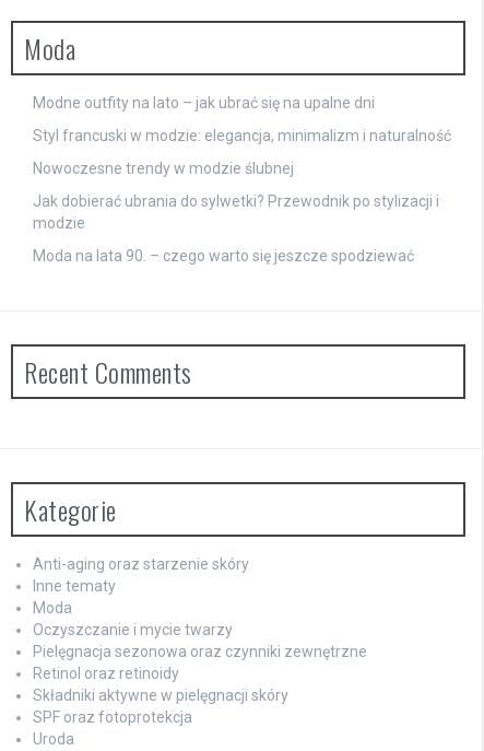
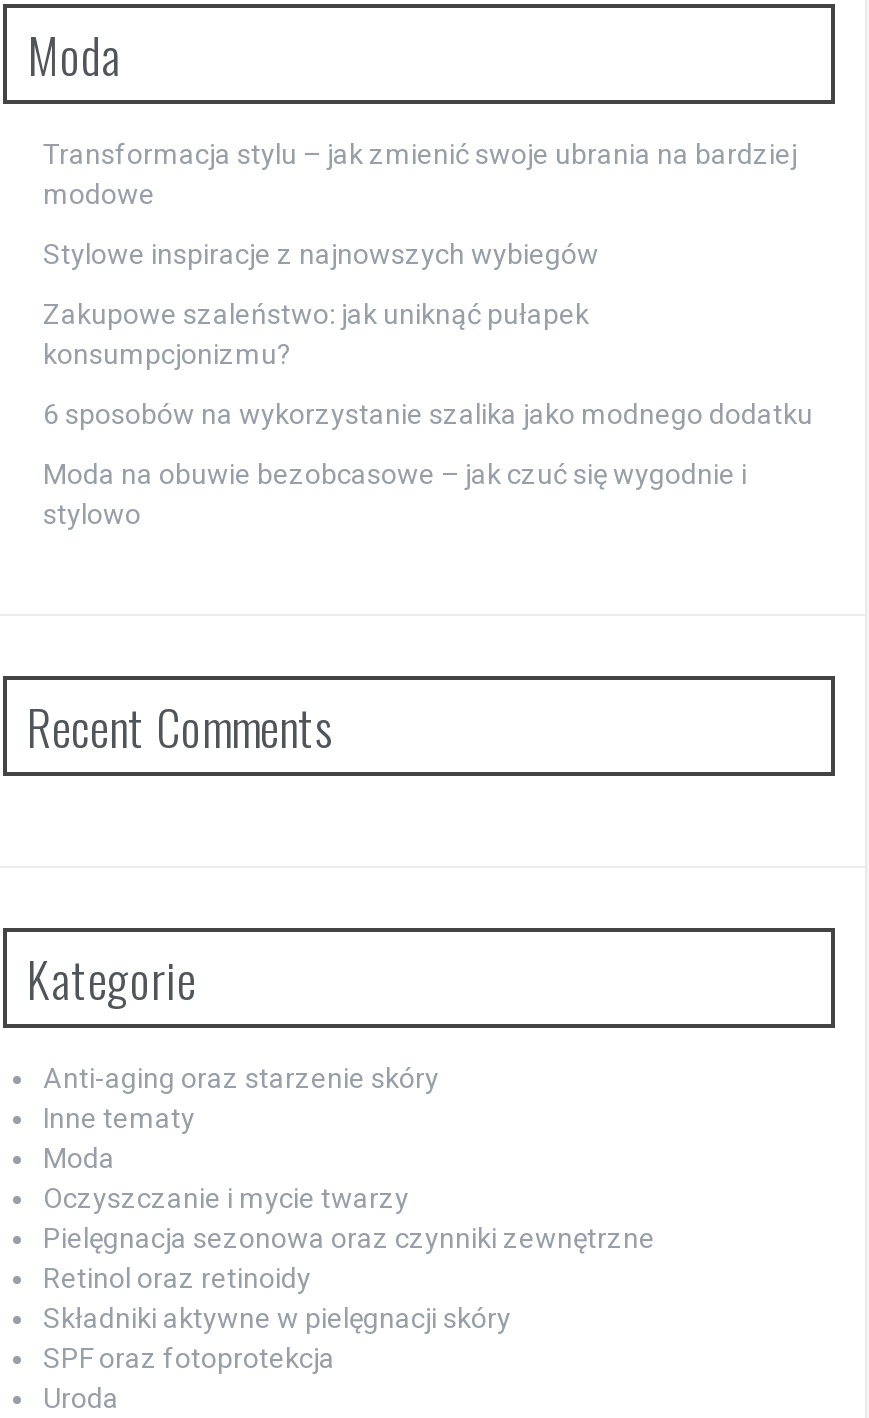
[33,94,375,112] Modne outfity na lato – jak ubrać się na upalne dni -> [43,137,797,209] Transformacja stylu – jak zmienić swoje ubrania na bardziej | modowe
[33,127,451,145] Styl francuski w modzie: elegancja, minimalizm i naturalność -> [43,237,599,269] Stylowe inspiracje z najnowszych wybiegów
[33,160,294,177] Nowoczesne trendy w modzie ślubnej -> [43,297,589,369] Zakupowe szaleństwo: jak uniknąć pułapek | konsumpcjonizmu?
[33,193,439,232] Jak dobierać ubrania do sylwetki? Przewodnik po stylizacji i | modzie -> [43,397,813,429] 6 sposobów na wykorzystanie szalika jako modnego dodatku
[33,247,414,265] Moda na lata 90. – czego warto się jeszcze spodziewać -> [43,457,747,529] Moda na obuwie bezobcasowe – jak czuć się wygodnie i | stylowo

